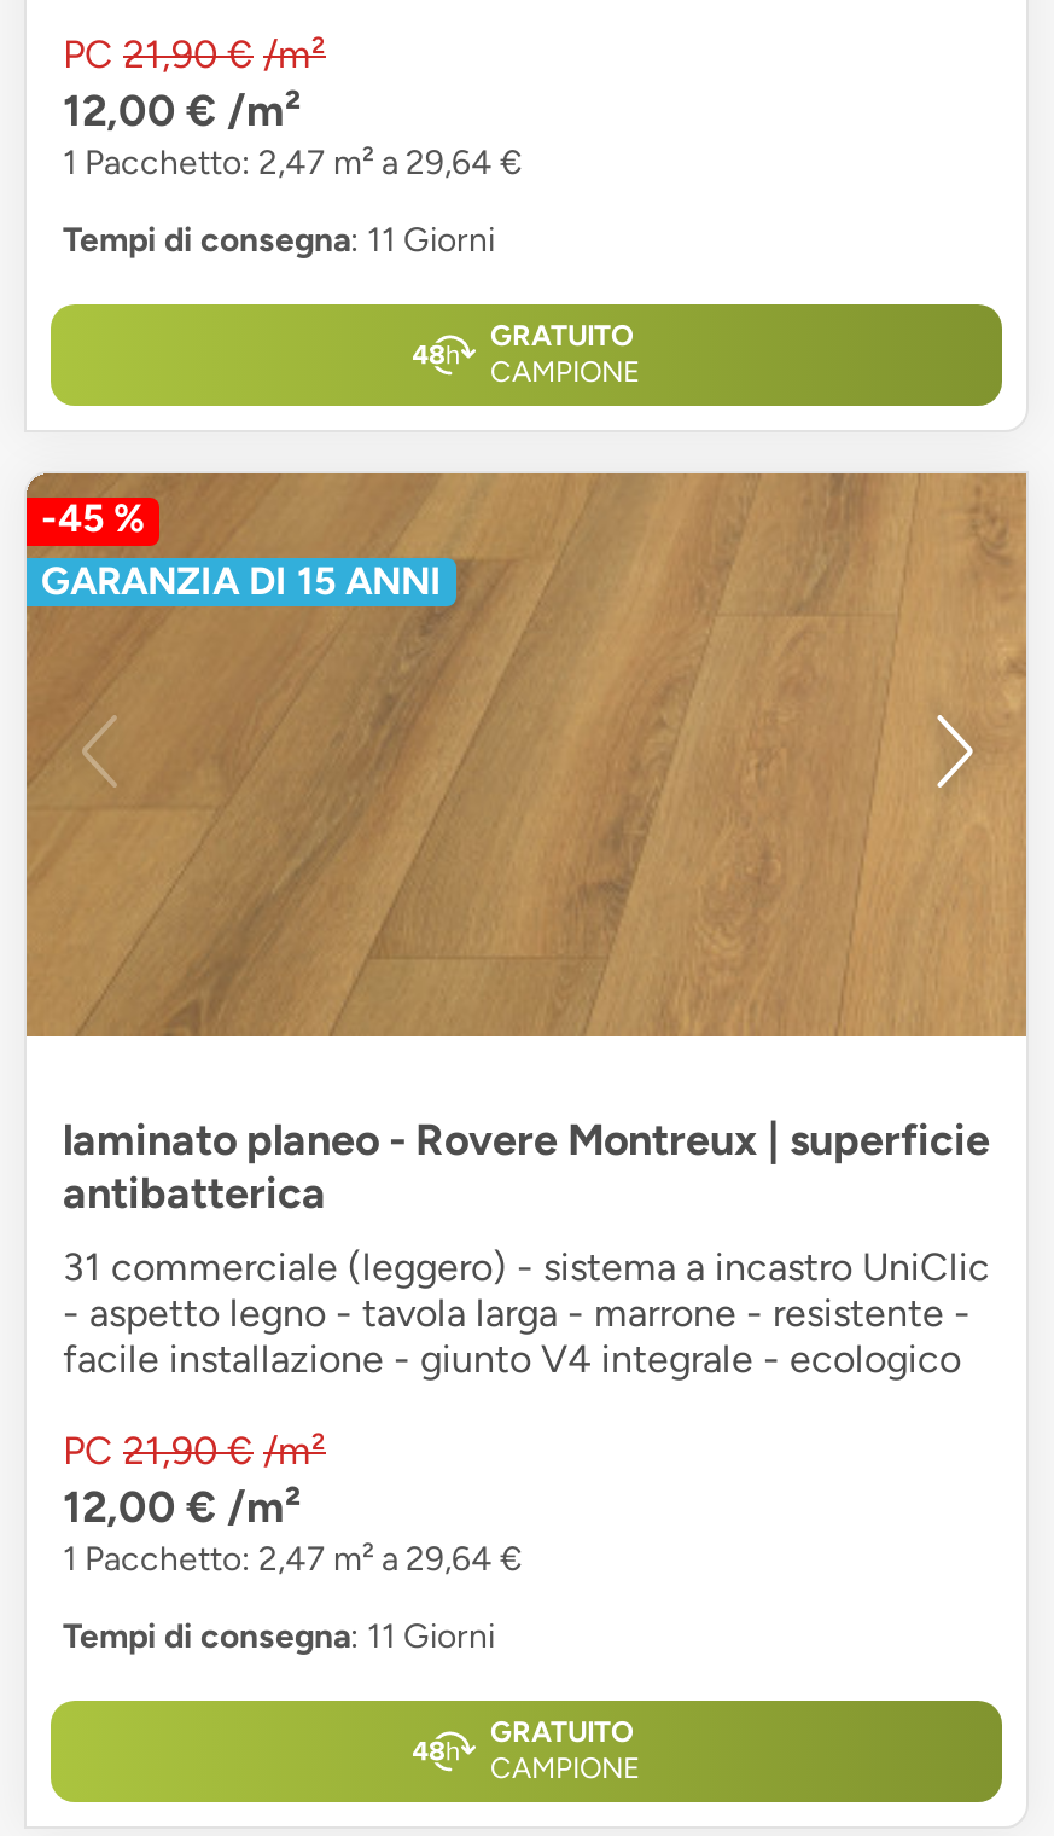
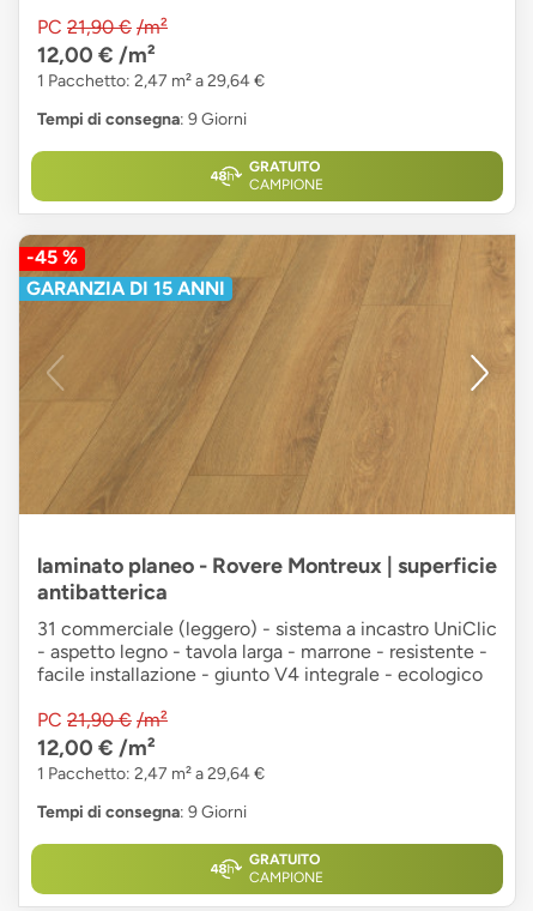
[63,220,495,261] Tempi di consegna: 11 Giorni -> [37,109,247,129] Tempi di consegna: 9 Giorni
[63,1616,495,1657] Tempi di consegna: 11 Giorni -> [37,802,247,822] Tempi di consegna: 9 Giorni

